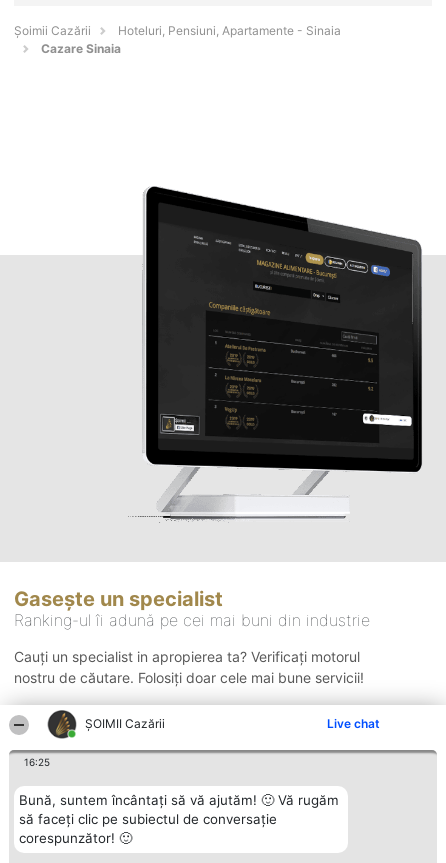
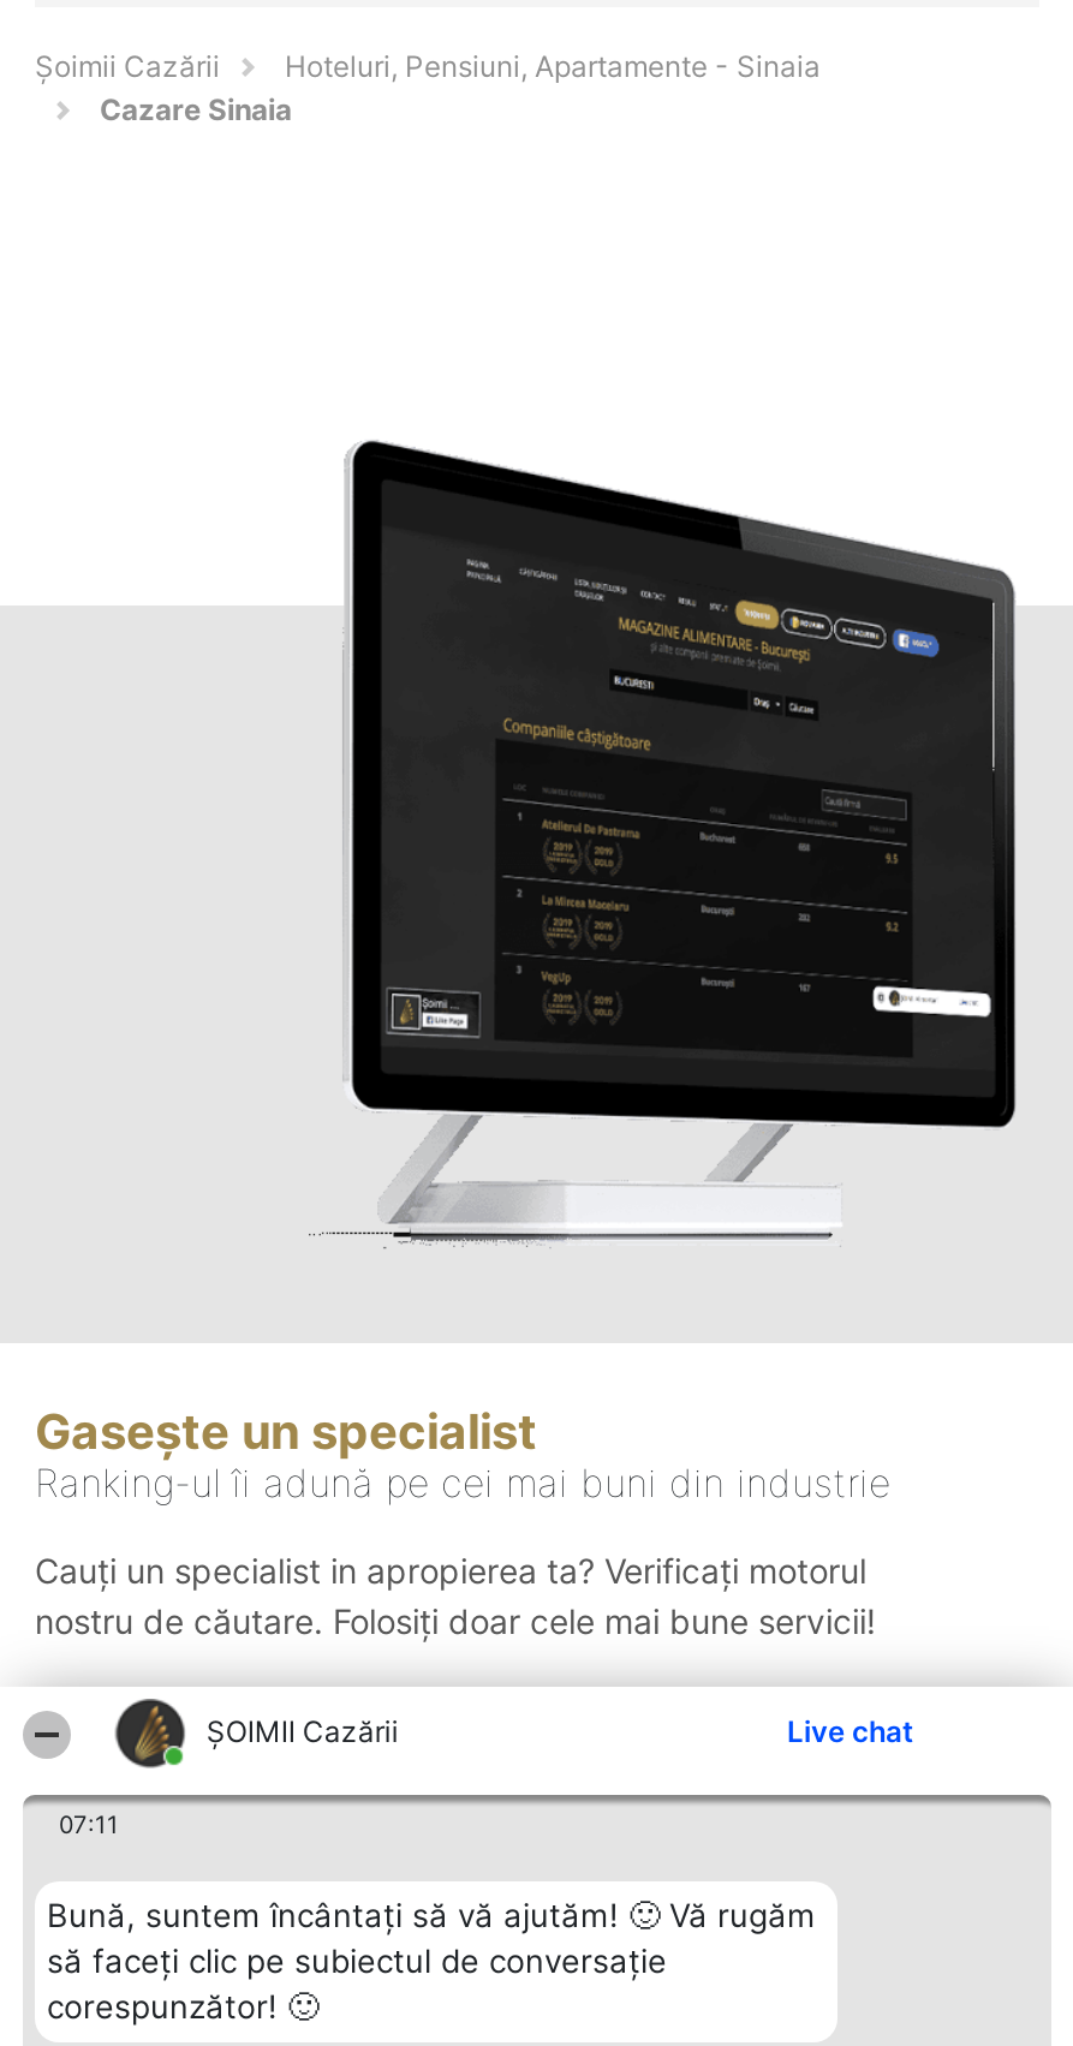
[24,756,50,768] 16:25 -> [59,1809,119,1838] 07:11

